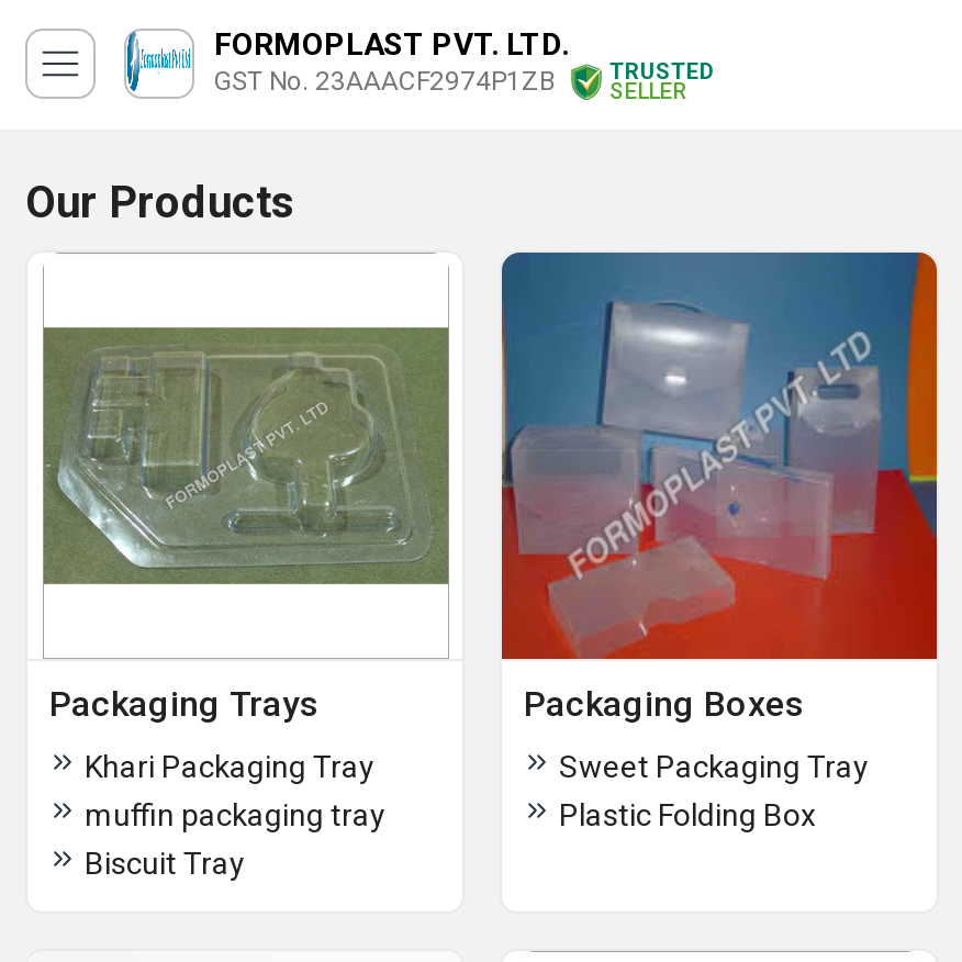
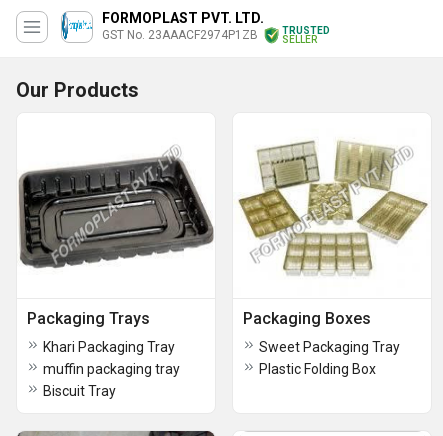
[500,250,939,661] [image] -> [233,113,431,298] [image]
[32,325,460,593] [image] -> [18,147,214,269] [image]

